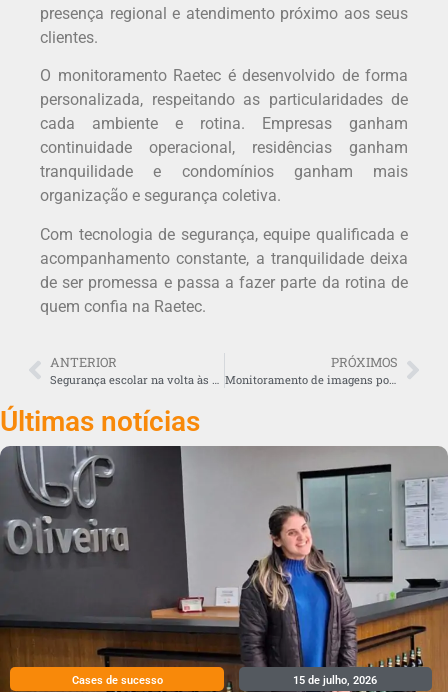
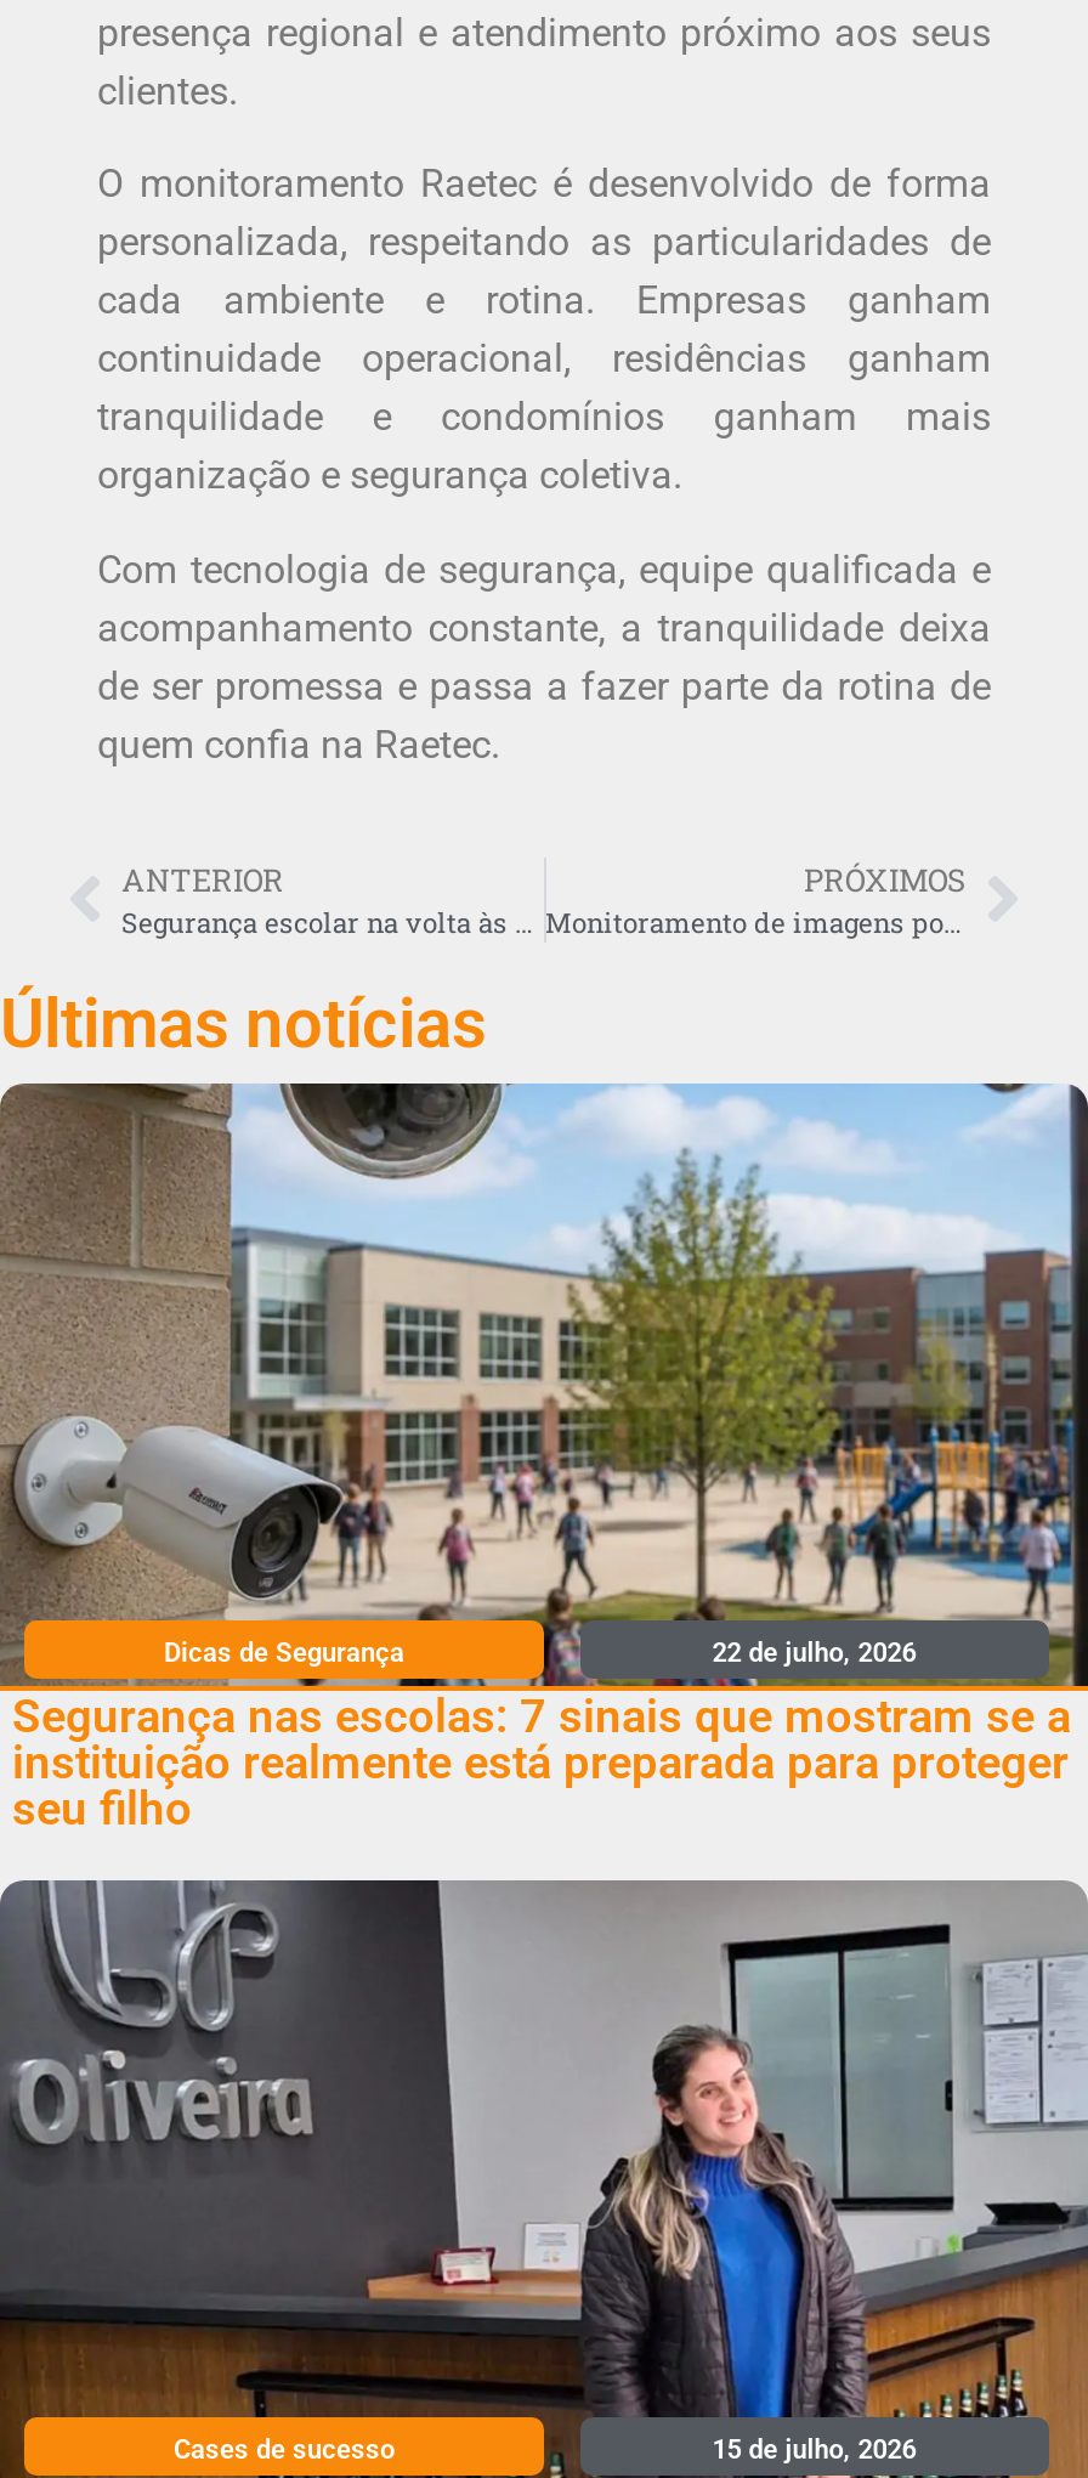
none -> [7,1081,1081,1836] [image] | Dicas de Segurança | 22 de julho, 2026 | Segurança nas escolas: 7 sinais que mostram se a | instituição realmente está preparada para proteger | seu filho

